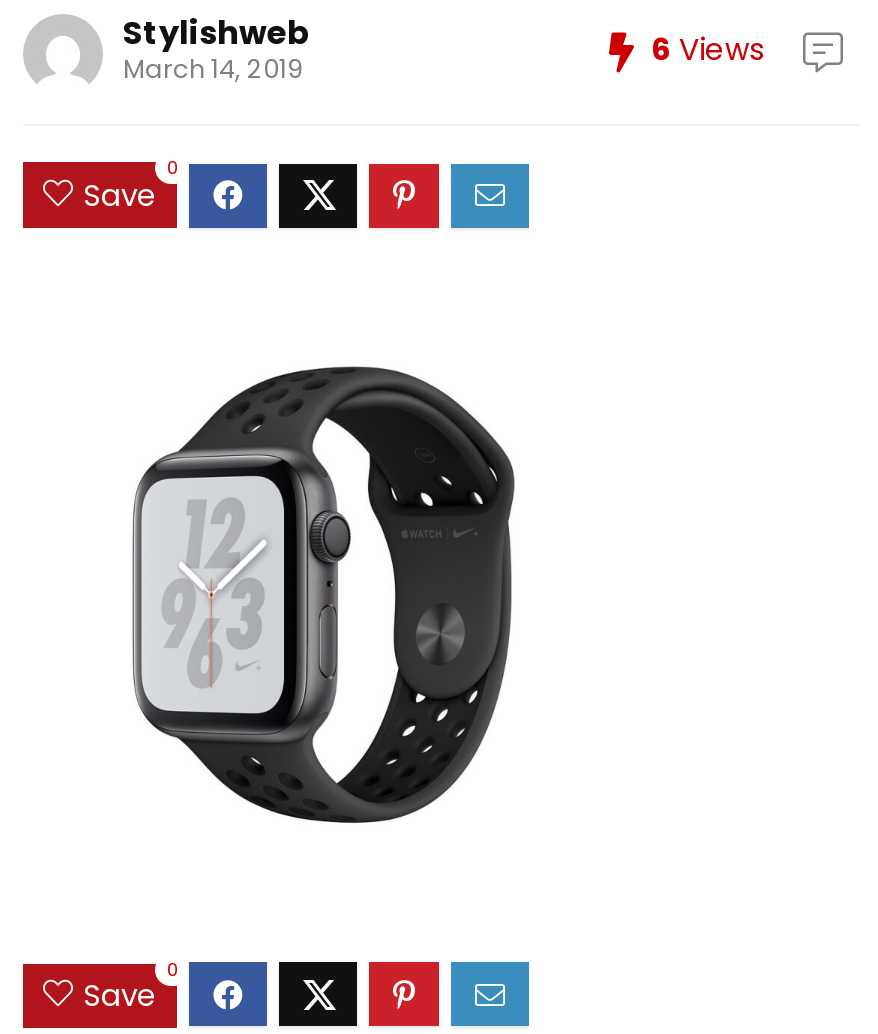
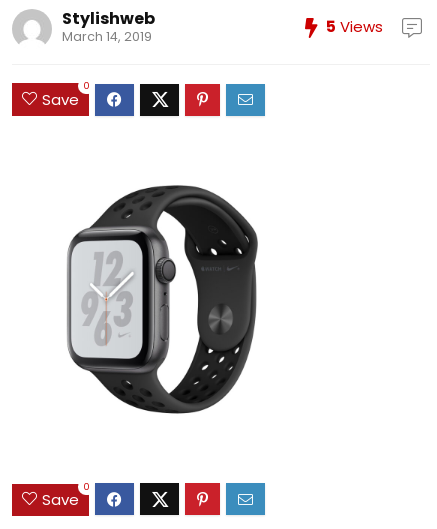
[651,28,765,70] 6 Views -> [326,16,383,37] 5 Views

